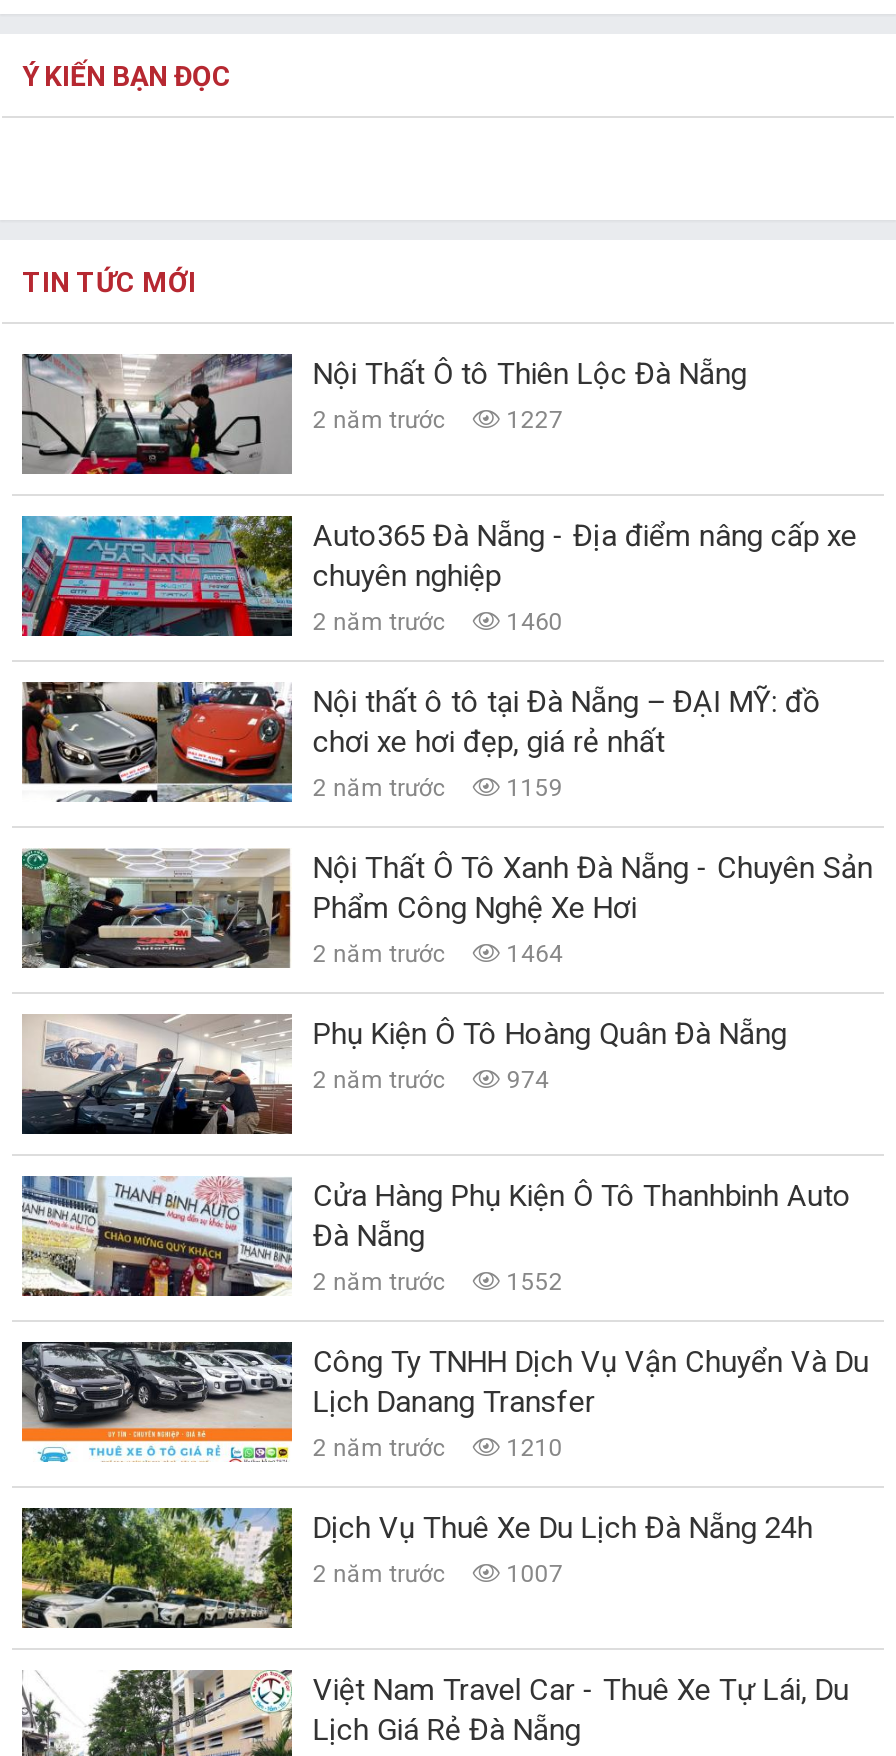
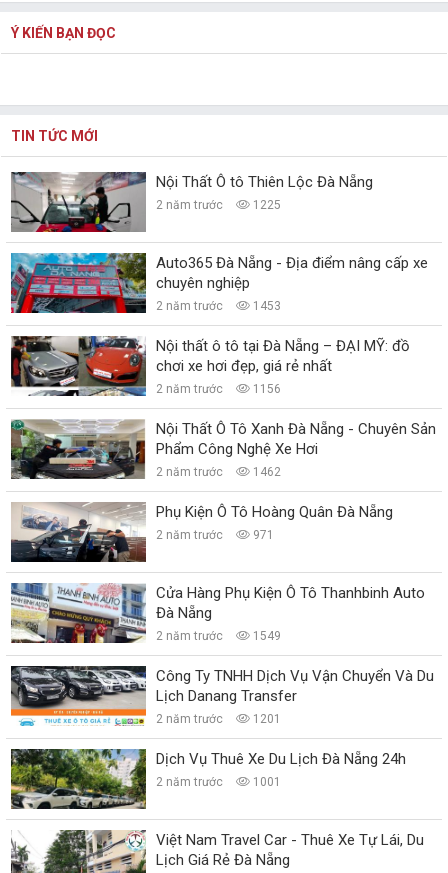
[313,406,563,434] 2 năm trước 1227 -> [156,198,281,212] 2 năm trước 1225
[313,608,563,636] 2 năm trước 1460 -> [156,299,281,313] 2 năm trước 1453
[313,774,563,802] 2 năm trước 1159 -> [156,382,281,396] 2 năm trước 1156
[313,940,563,968] 2 năm trước 1464 -> [156,465,281,479] 2 năm trước 1462
[313,1066,549,1094] 2 năm trước 974 -> [156,528,274,542] 2 năm trước 971
[313,1268,563,1296] 2 năm trước 1552 -> [156,629,281,643] 2 năm trước 1549
[313,1434,563,1462] 2 năm trước 1210 -> [156,712,281,726] 2 năm trước 1201
[313,1560,563,1588] 2 năm trước 1007 -> [156,775,281,789] 2 năm trước 1001

